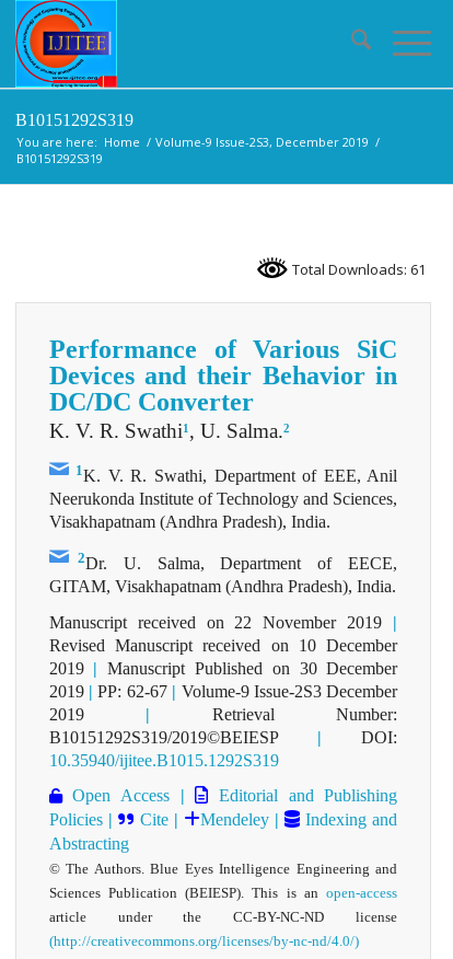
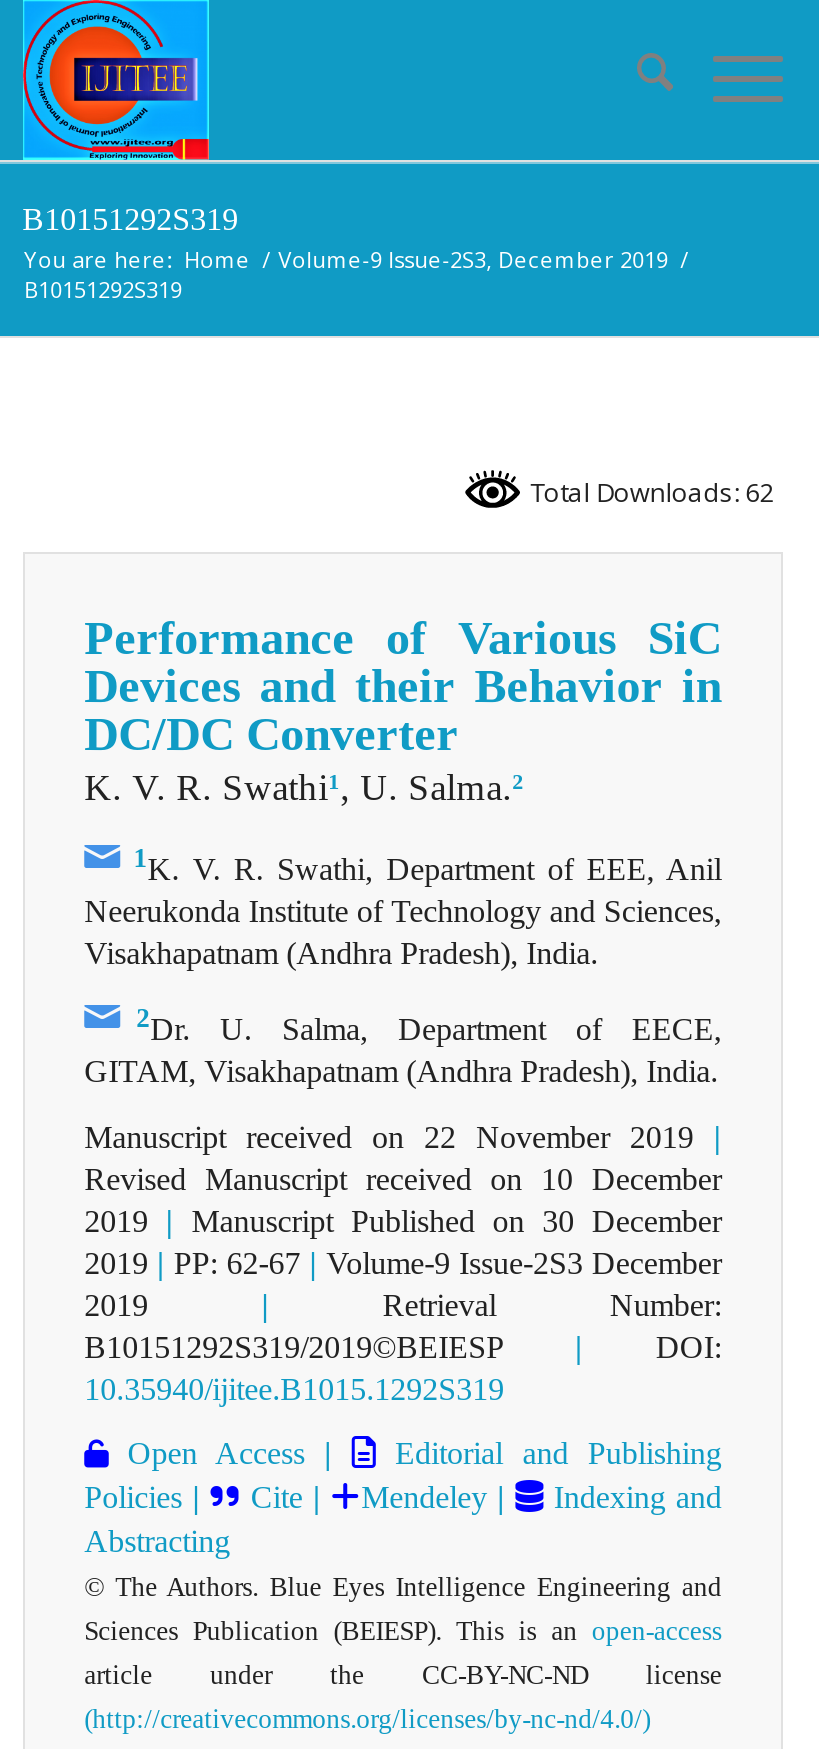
[289,259,426,279] Total Downloads: 61 -> [524,474,774,510] Total Downloads: 62

